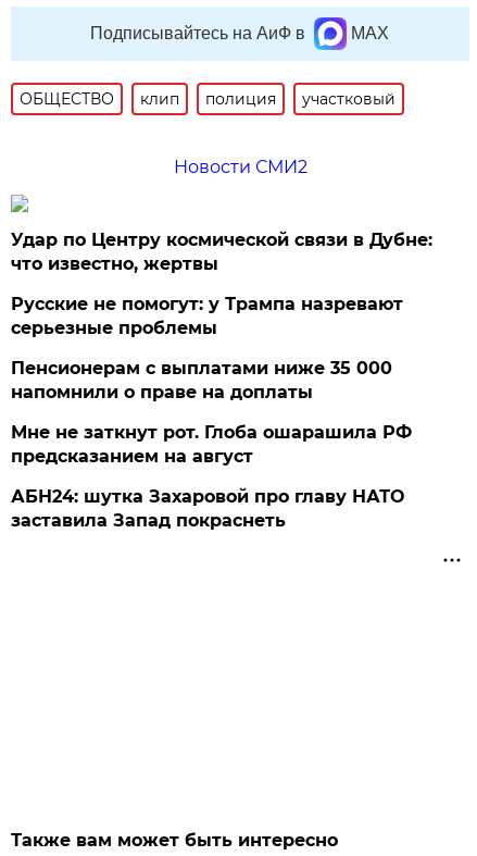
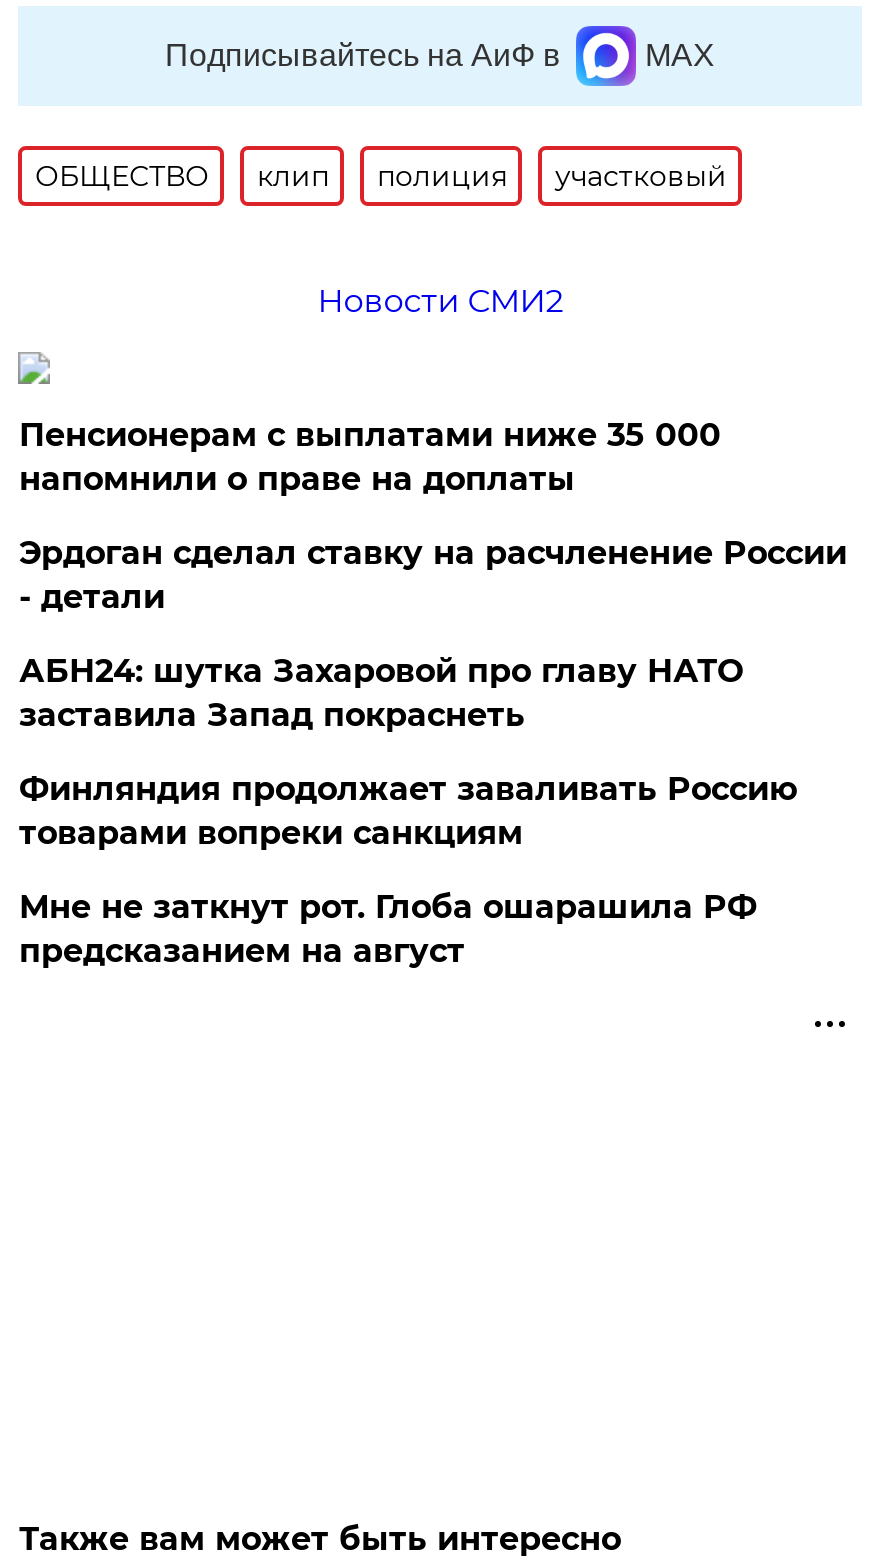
[11,229,433,338] Удар по Центру космической связи в Дубне: | что известно, жертвы | Русские не помогут: у Трампа назревают | серьезные проблемы -> none
moved [11,358,393,402] -> [19,416,721,498]: Пенсионерам с выплатами ниже 35 000 | напомнили о праве на доплаты
none -> [19,534,847,852] Эрдоган сделал ставку на расчленение России | - детали | Финляндия продолжает заваливать Россию | товарами вопреки санкциям
moved [11,422,412,467] -> [19,888,757,970]: Мне не заткнут рот. Глоба ошарашила РФ | предсказанием на август
moved [11,486,405,531] -> [19,652,743,734]: АБН24: шутка Захаровой про главу НАТО | заставила Запад покраснеть

